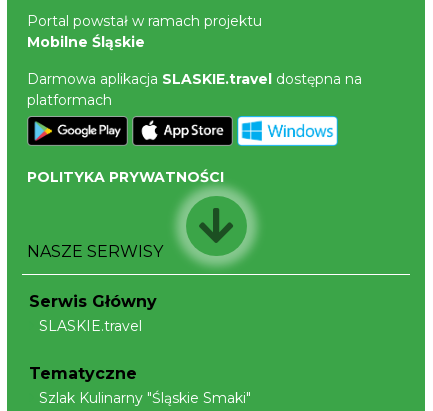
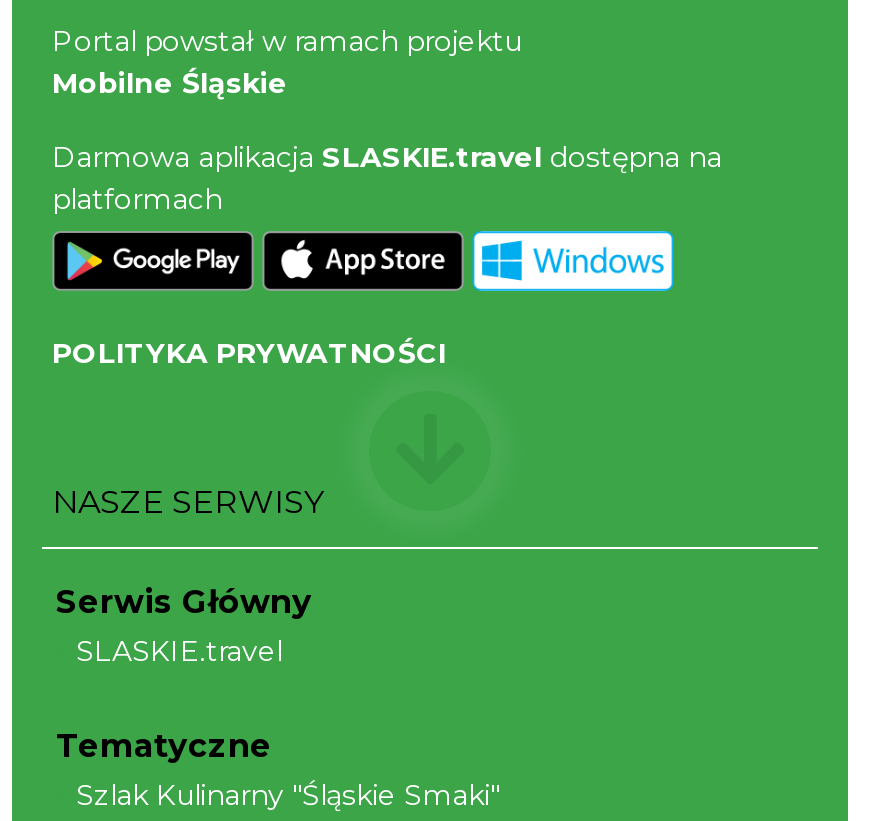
[176,188,257,266] [image] -> none

